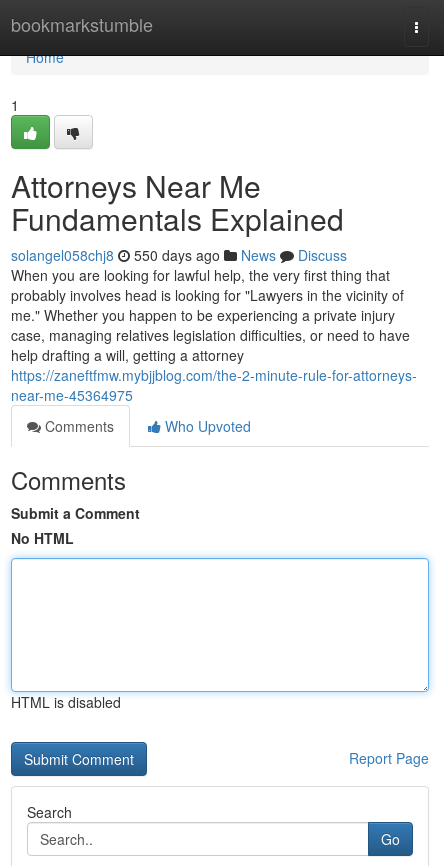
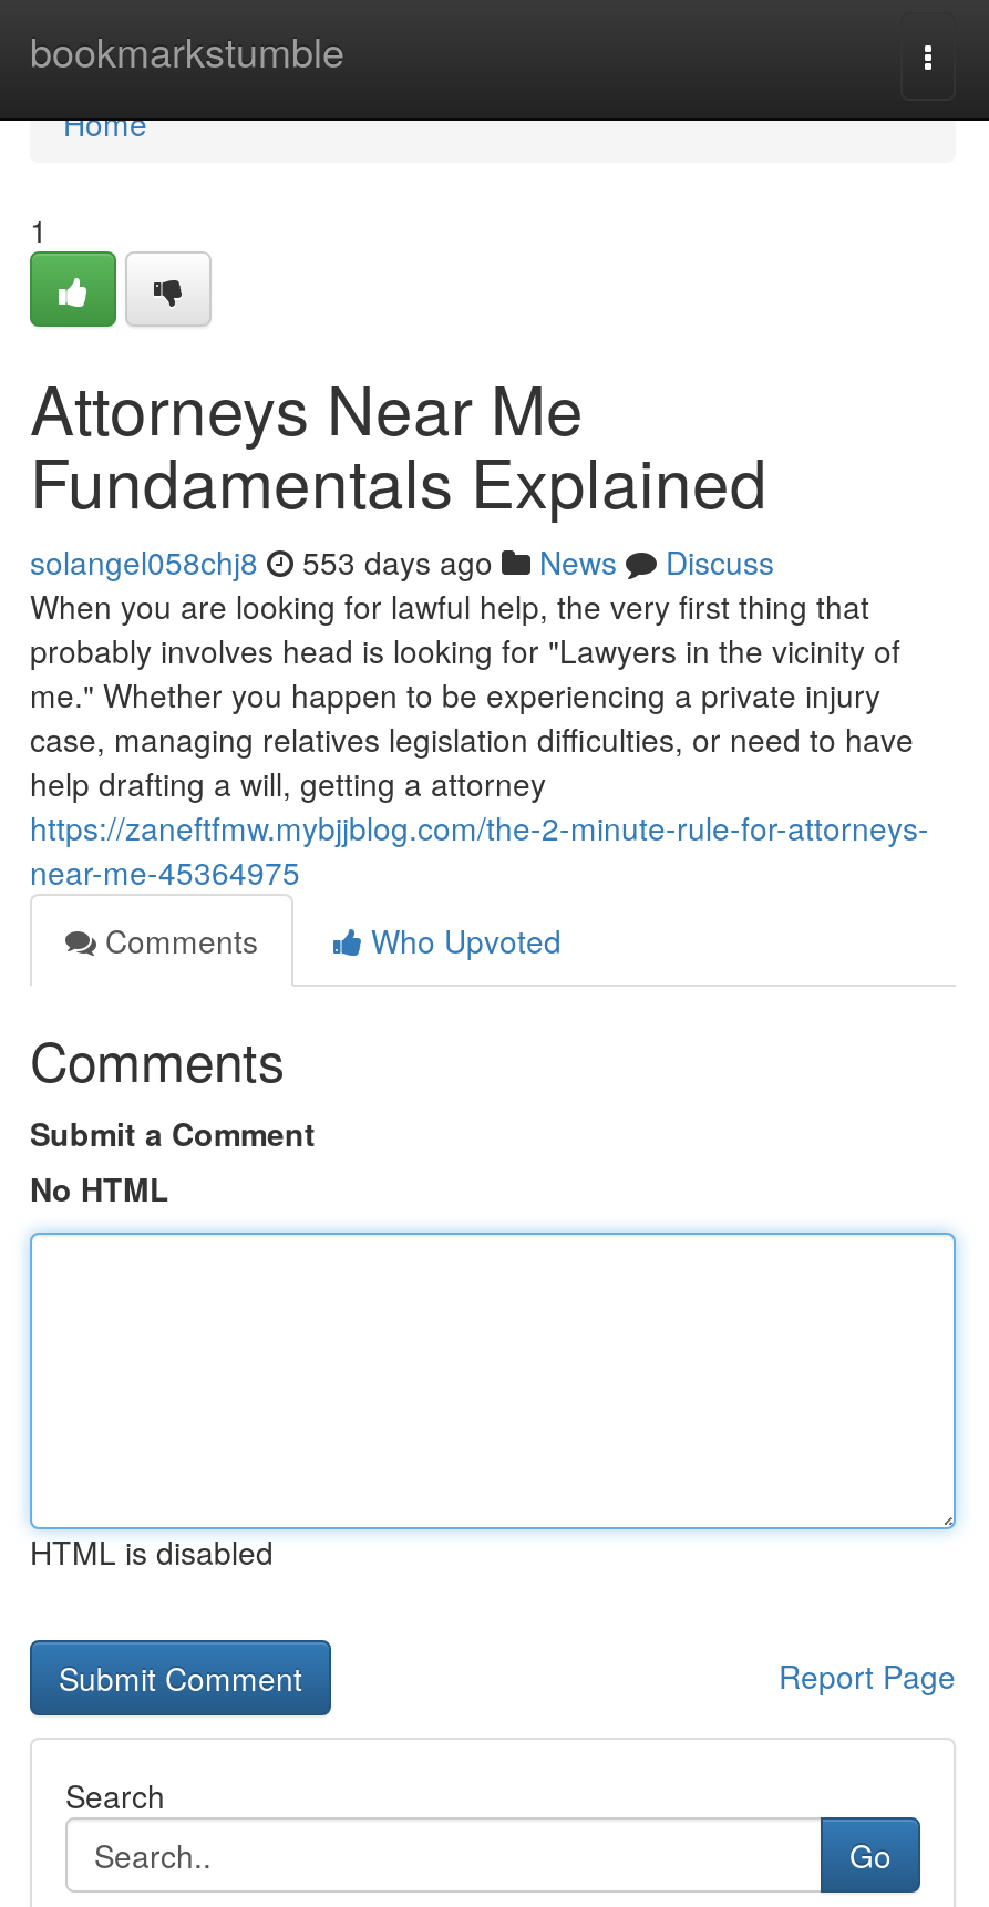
[11,245,347,265] solangel058chj8 550 days ago News Discuss -> [30,539,774,584] solangel058chj8 553 days ago News Discuss

